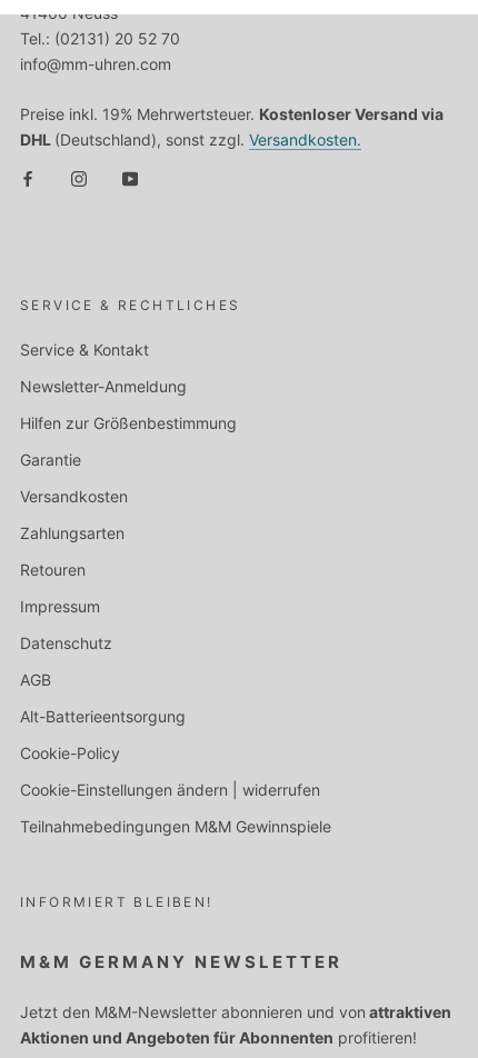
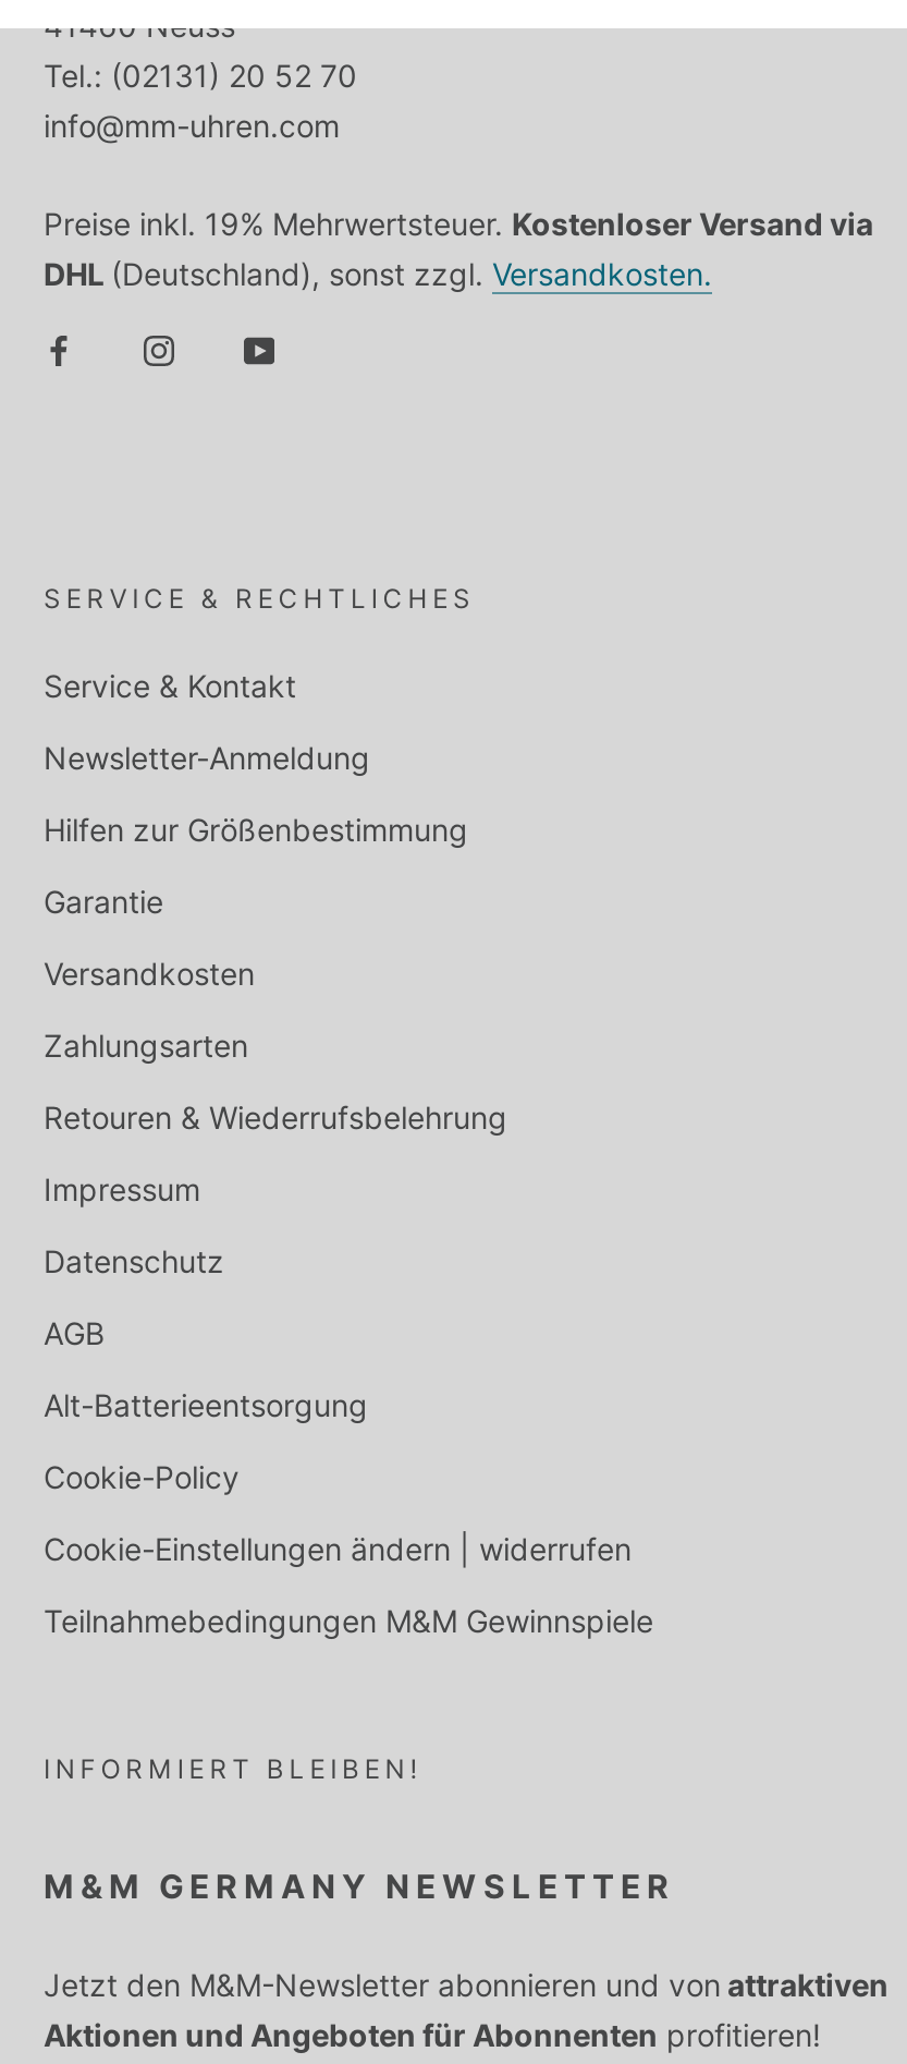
[20,560,86,579] Retouren -> [44,1099,507,1136] Retouren & Wiederrufsbelehrung

